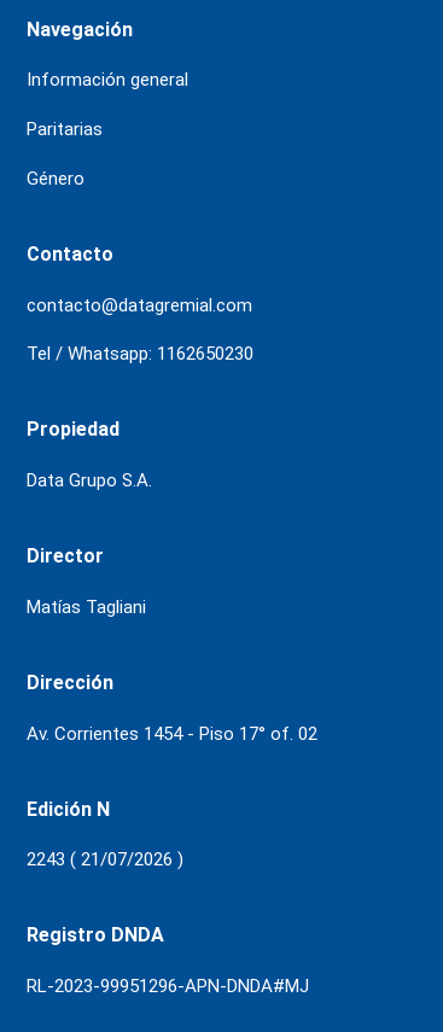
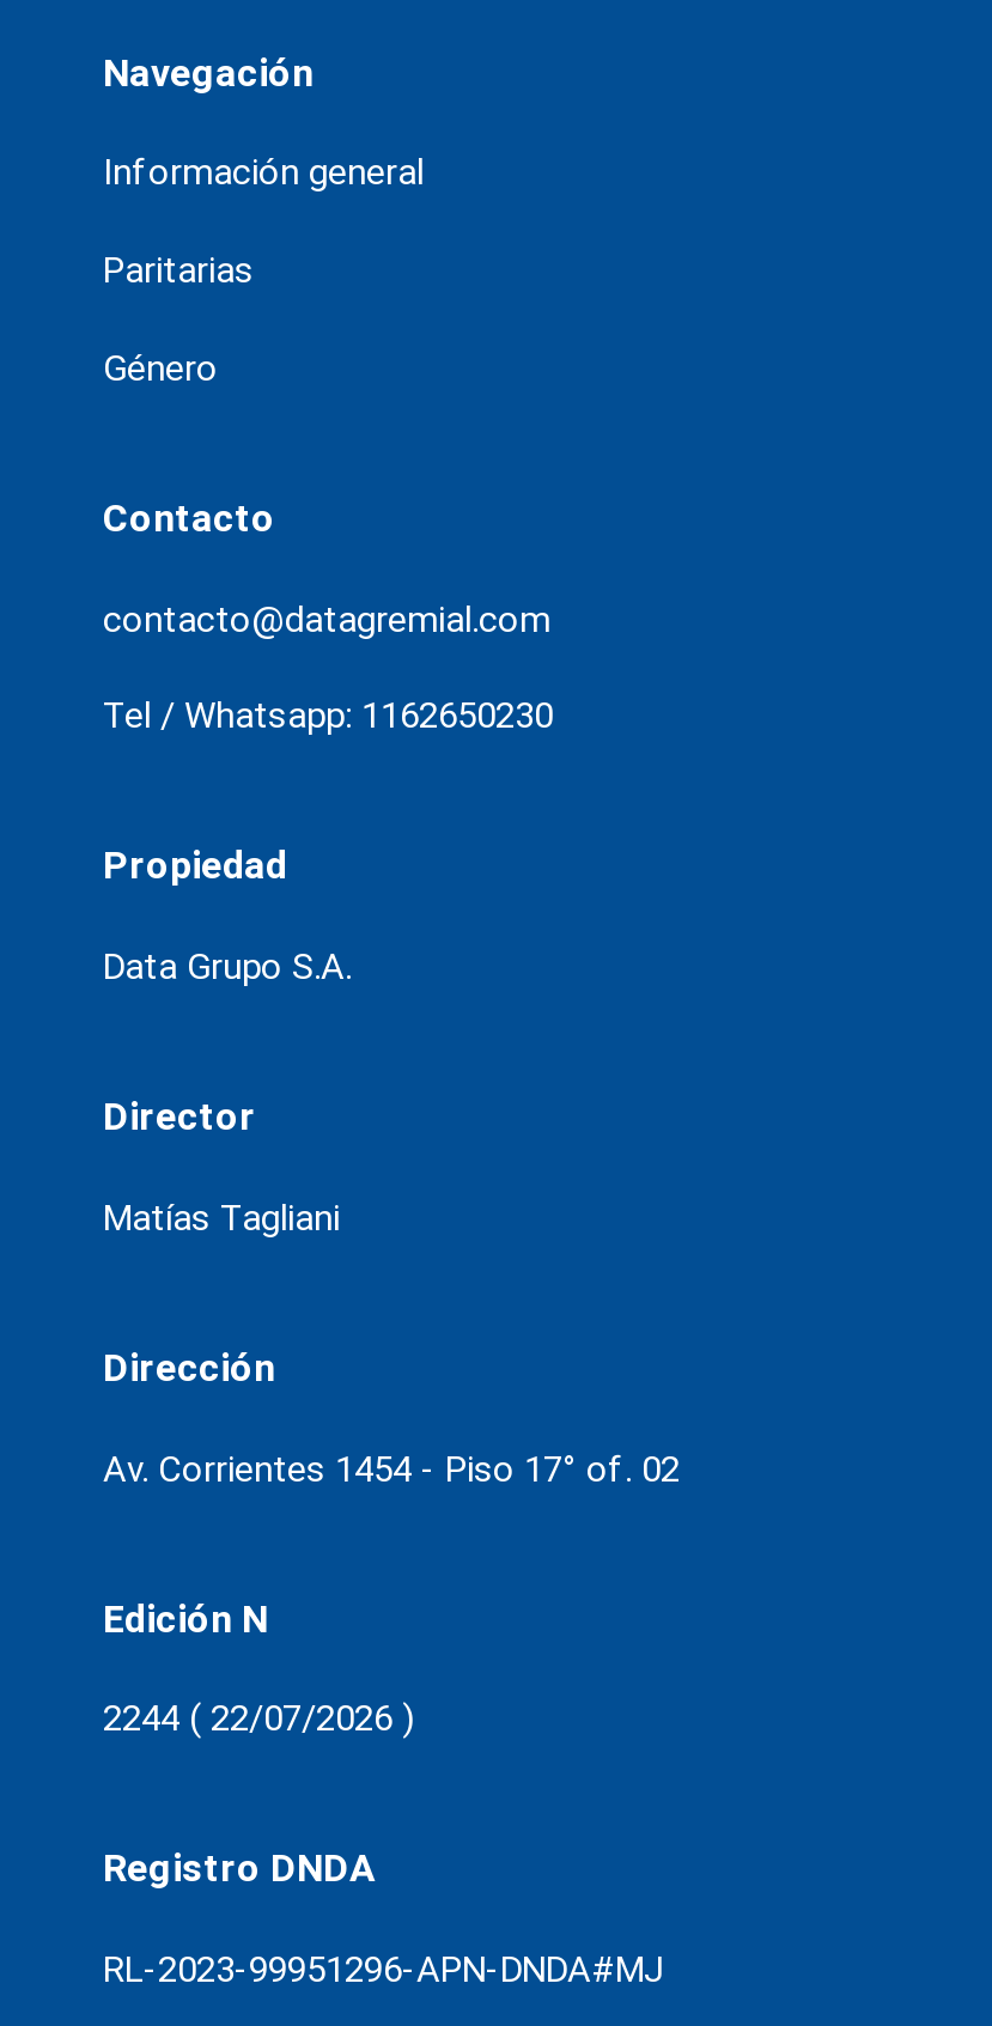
[27,849,183,871] 2243 ( 21/07/2026 ) -> [103,1698,414,1741] 2244 ( 22/07/2026 )

